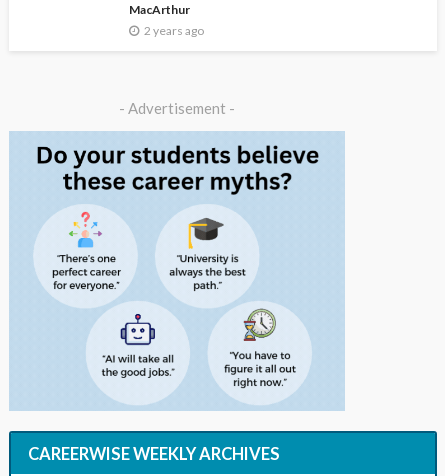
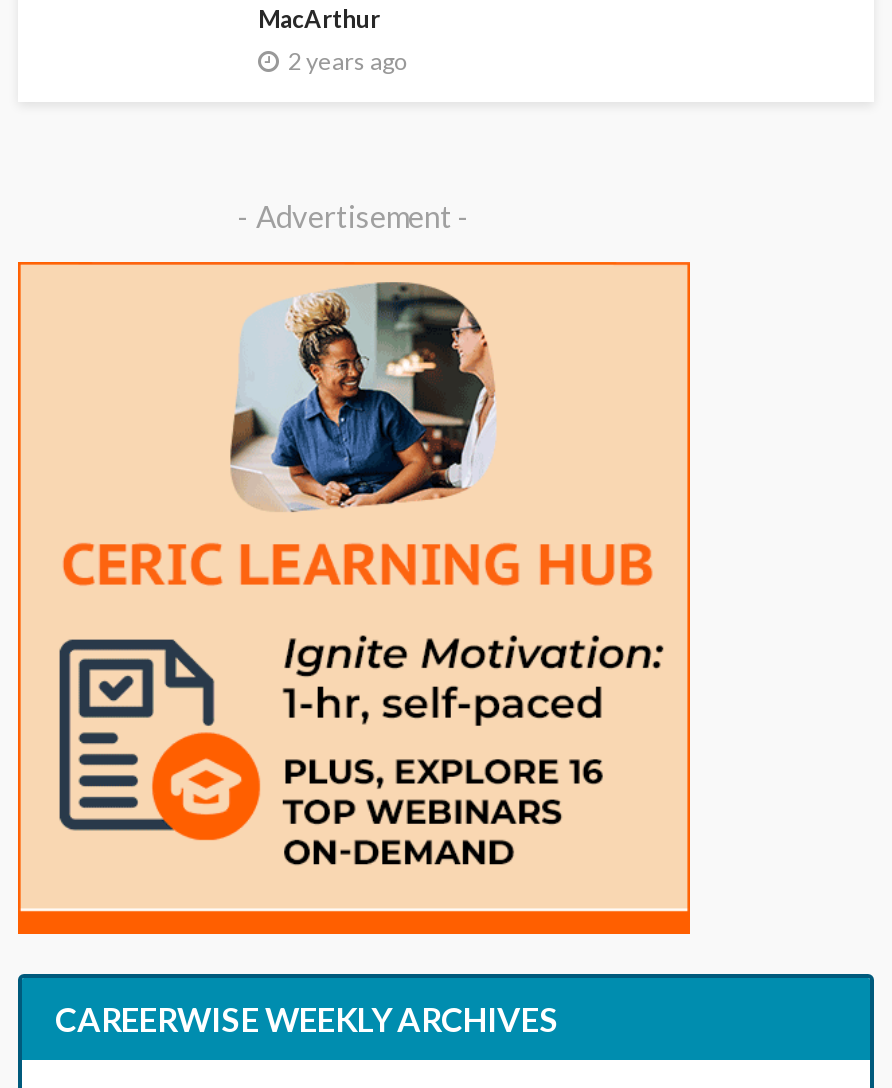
[9,131,345,411] [image] -> [16,260,692,936] [image]

